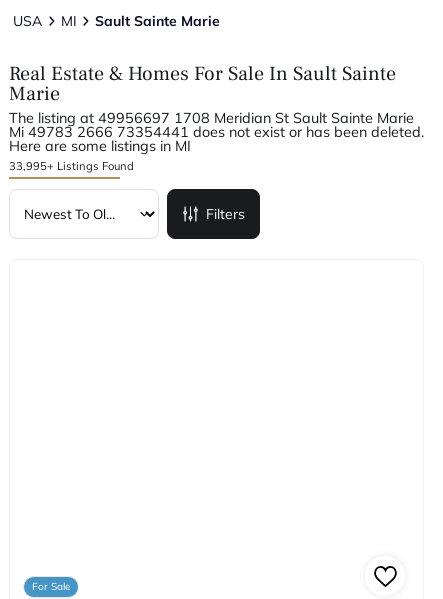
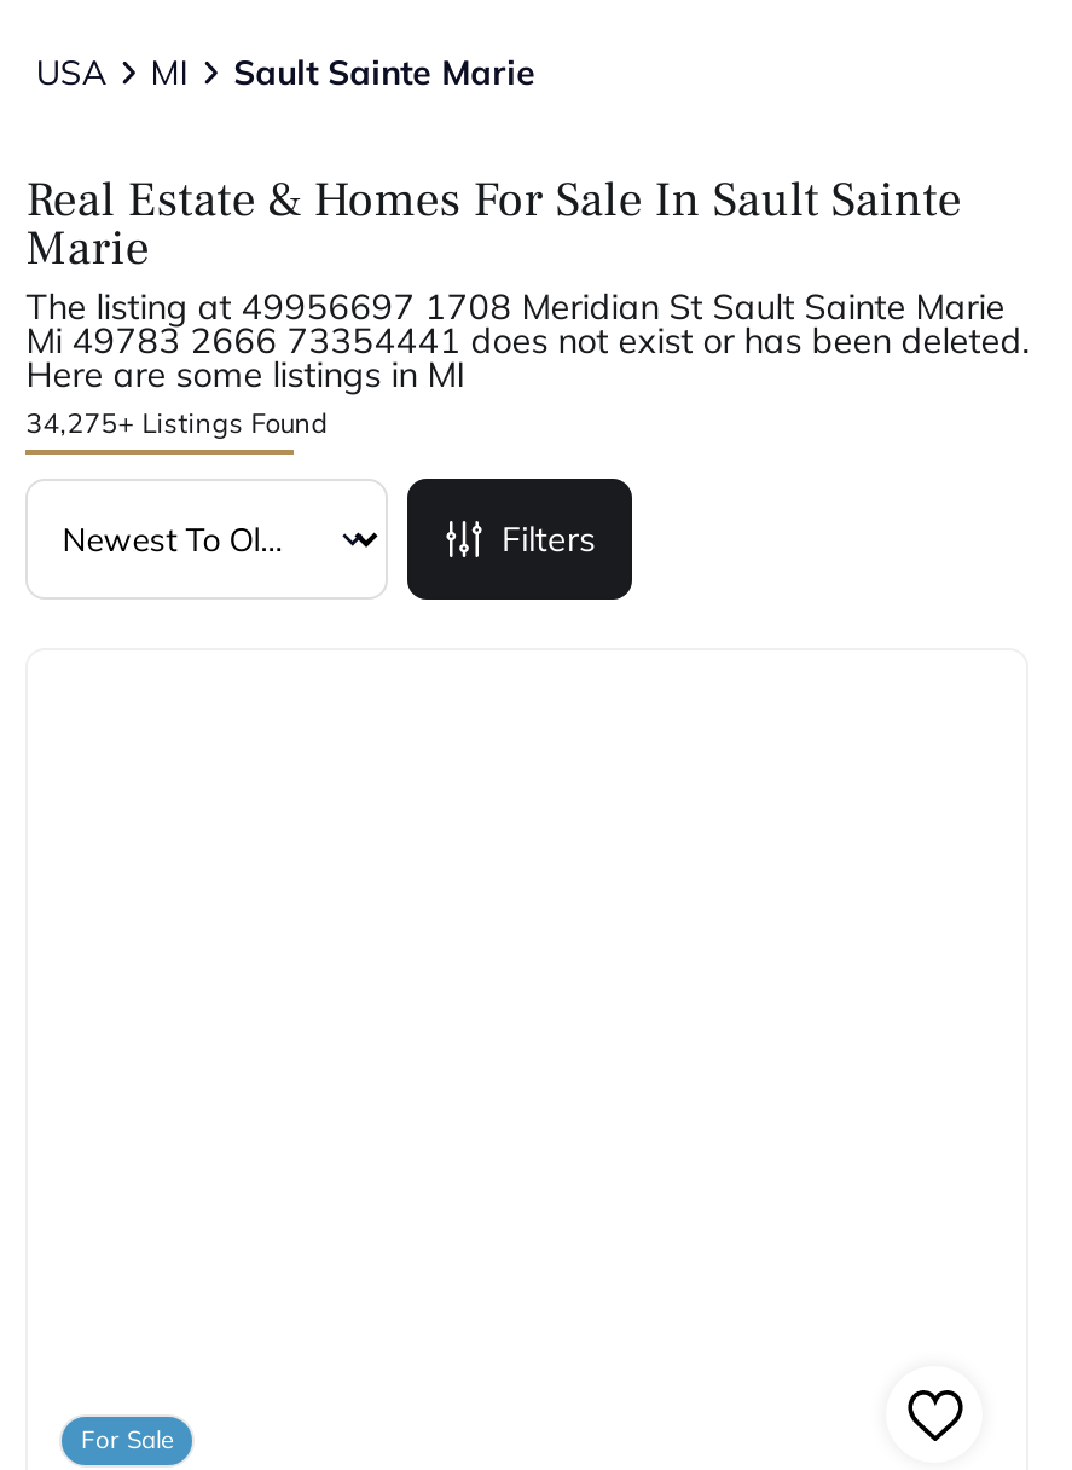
[9,159,134,173] 33,995+ Listings Found -> [26,406,328,440] 34,275+ Listings Found

